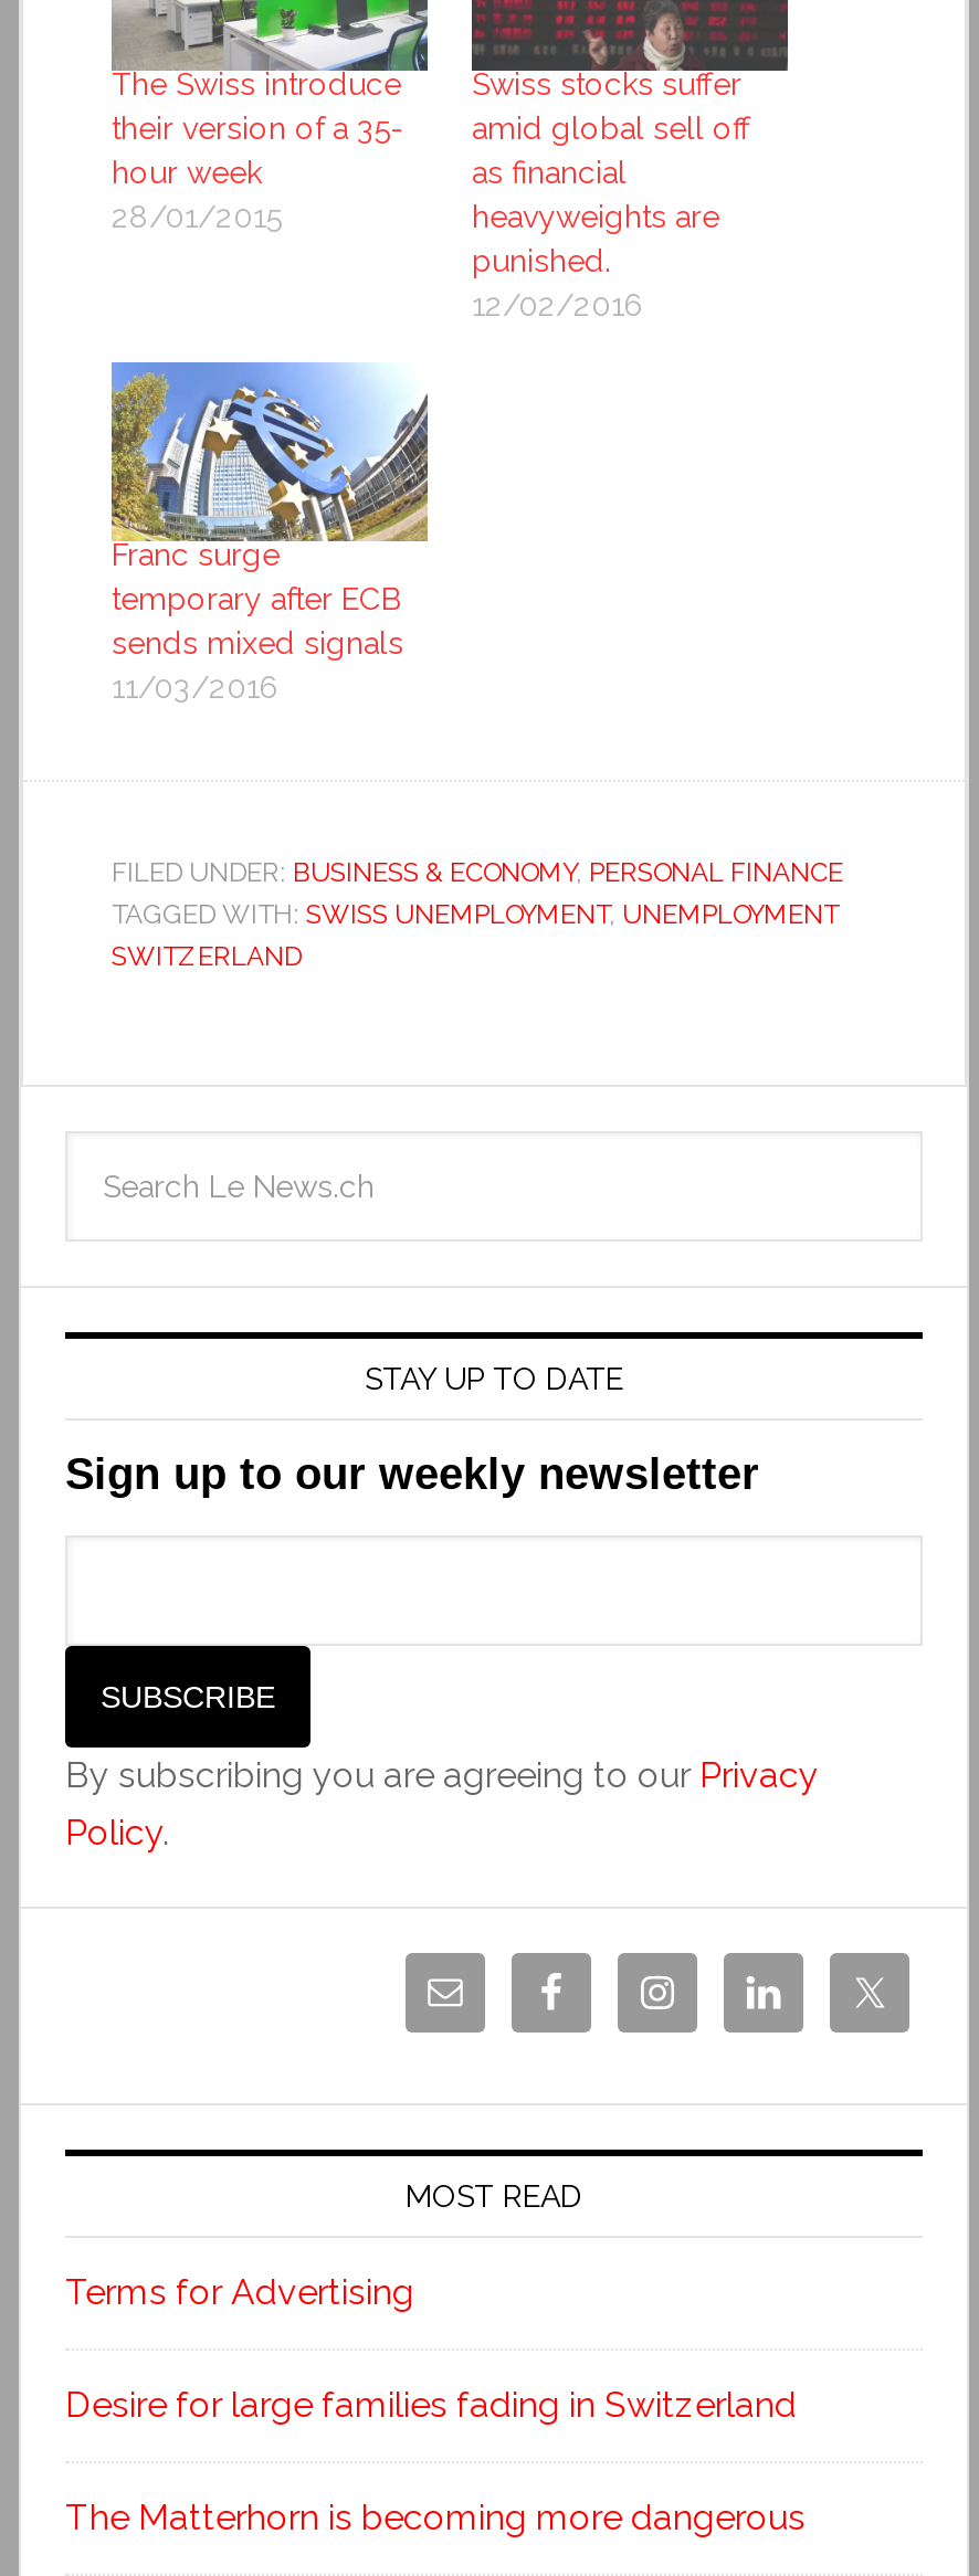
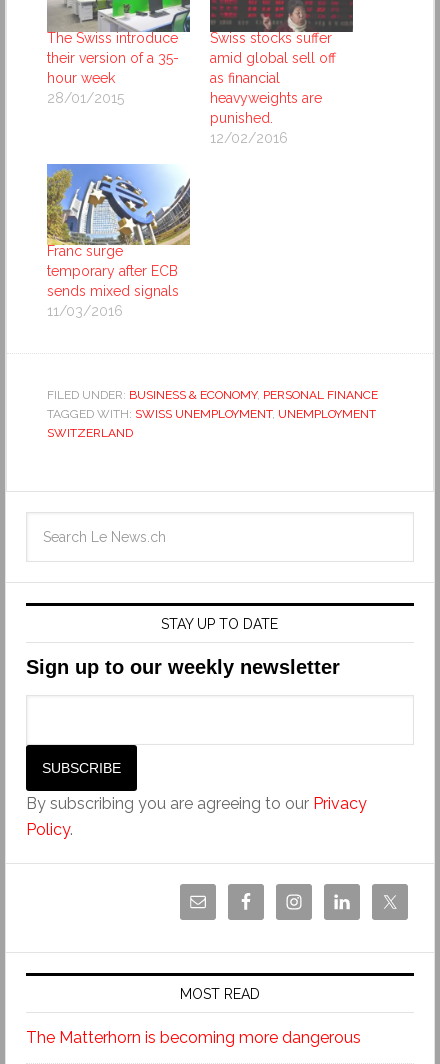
[65,2272,797,2427] Terms for Advertising | Desire for large families fading in Switzerland -> none

